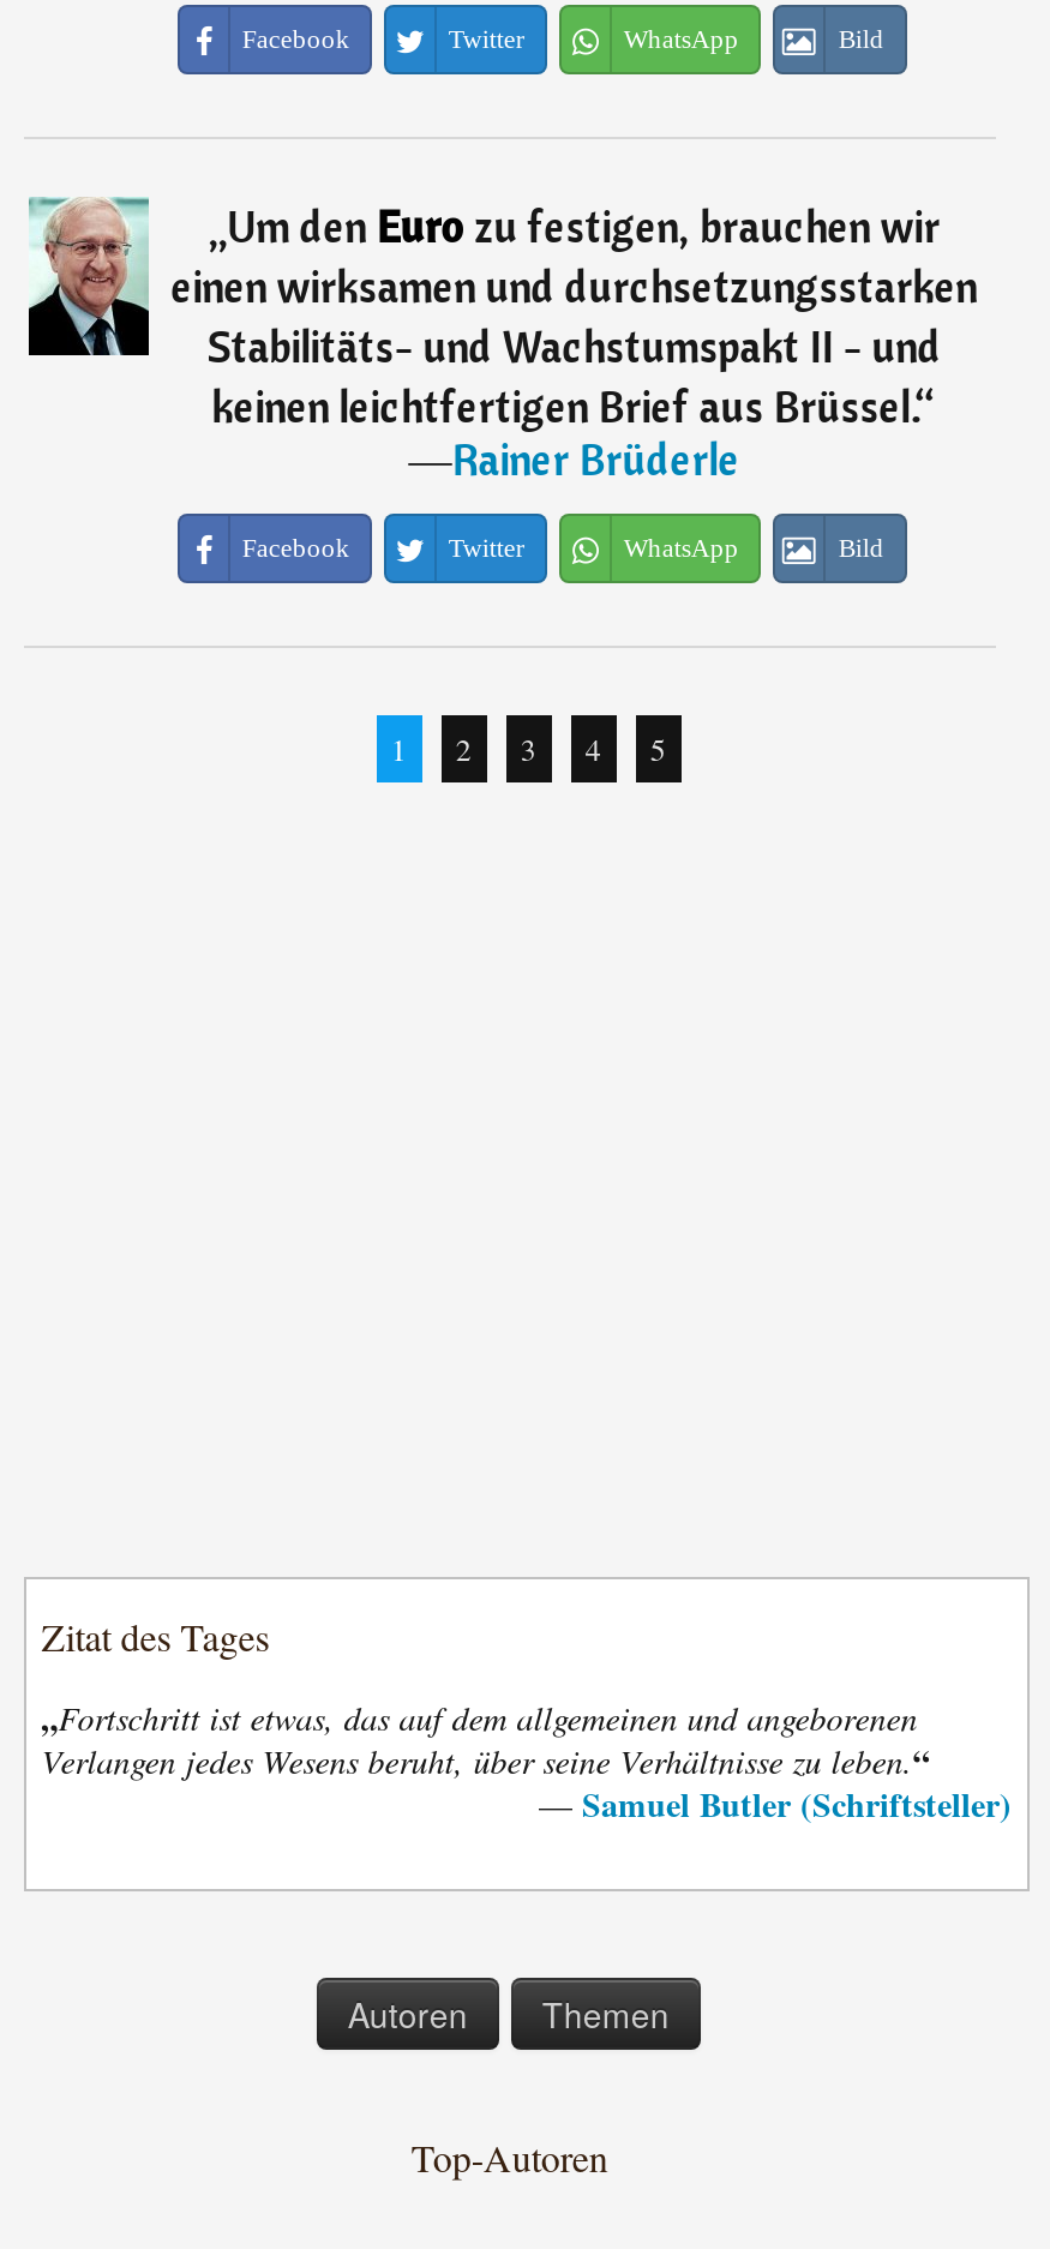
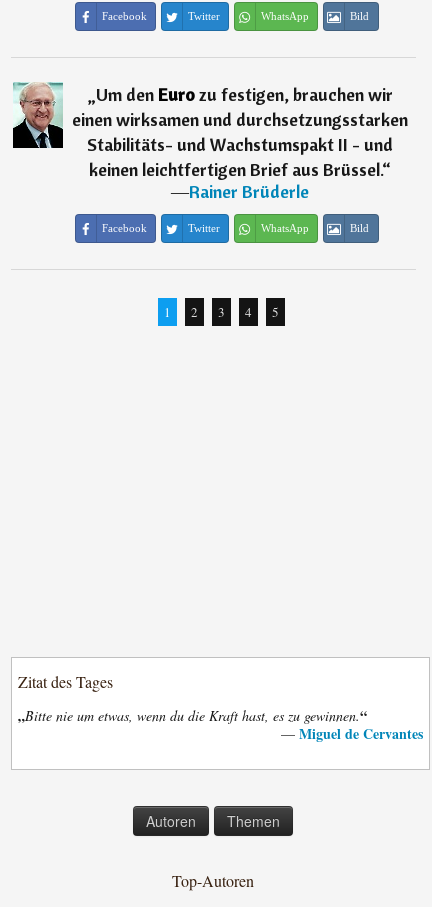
[41,1692,1012,1829] „Fortschritt ist etwas, das auf dem allgemeinen und angeborenen | Verlangen jedes Wesens beruht, über seine Verhältnisse zu leben.“ | — Samuel Butler (Schriftsteller) -> [18,705,422,744] „Bitte nie um etwas, wenn du die Kraft hast, es zu gewinnen.“ | — Miguel de Cervantes

